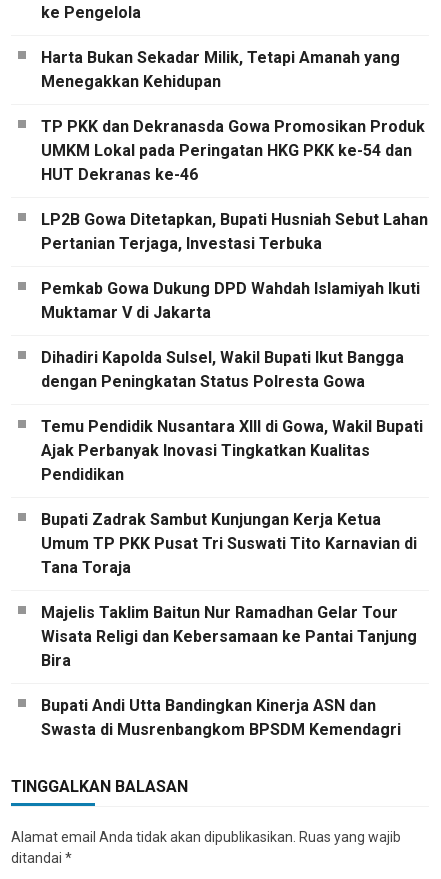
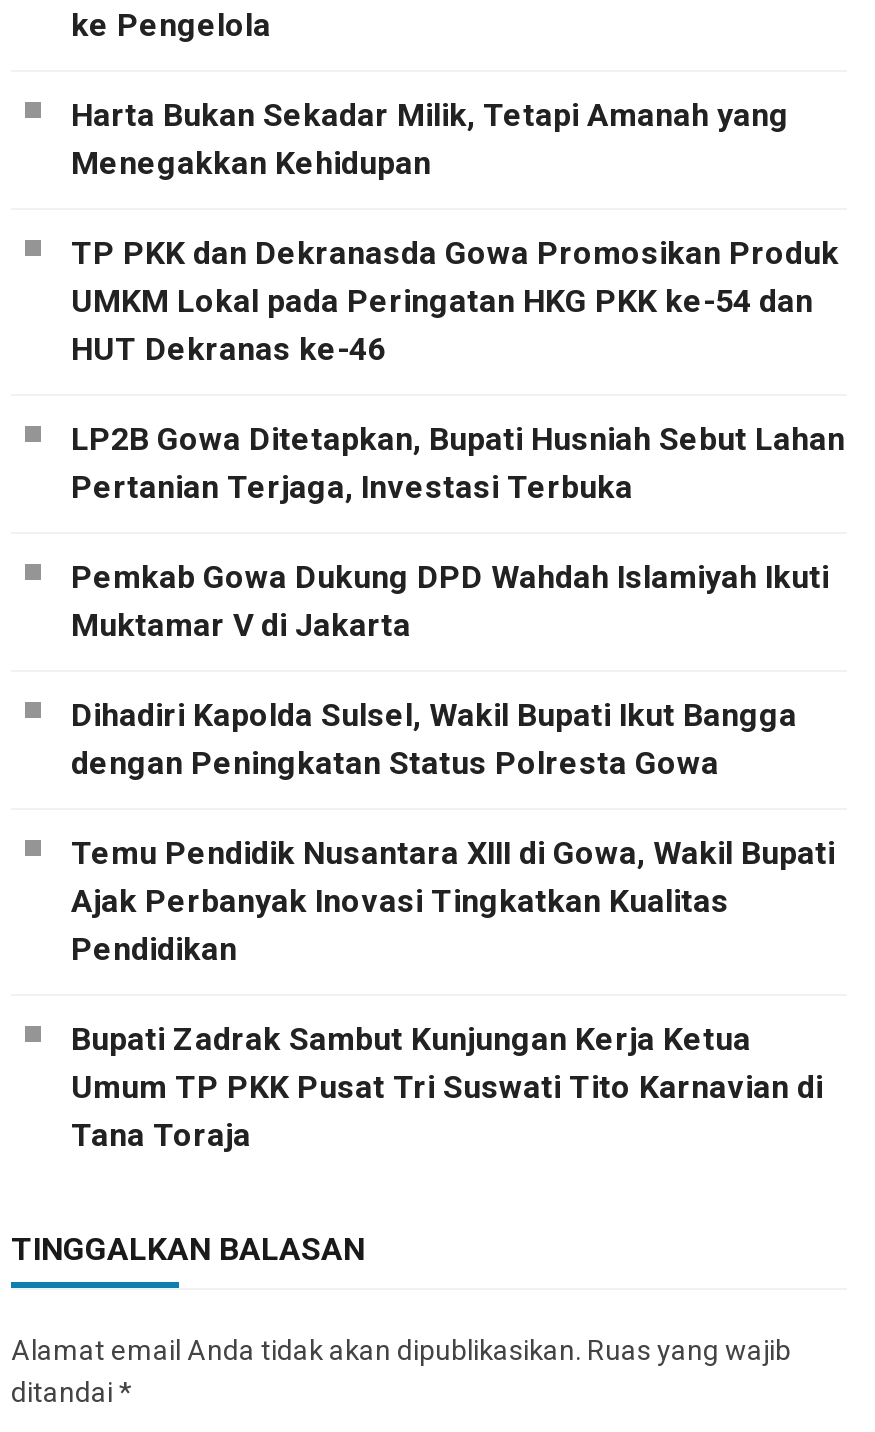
[41,603,417,739] Majelis Taklim Baitun Nur Ramadhan Gelar Tour | Wisata Religi dan Kebersamaan ke Pantai Tanjung | Bira | Bupati Andi Utta Bandingkan Kinerja ASN dan | Swasta di Musrenbangkom BPSDM Kemendagri -> none

